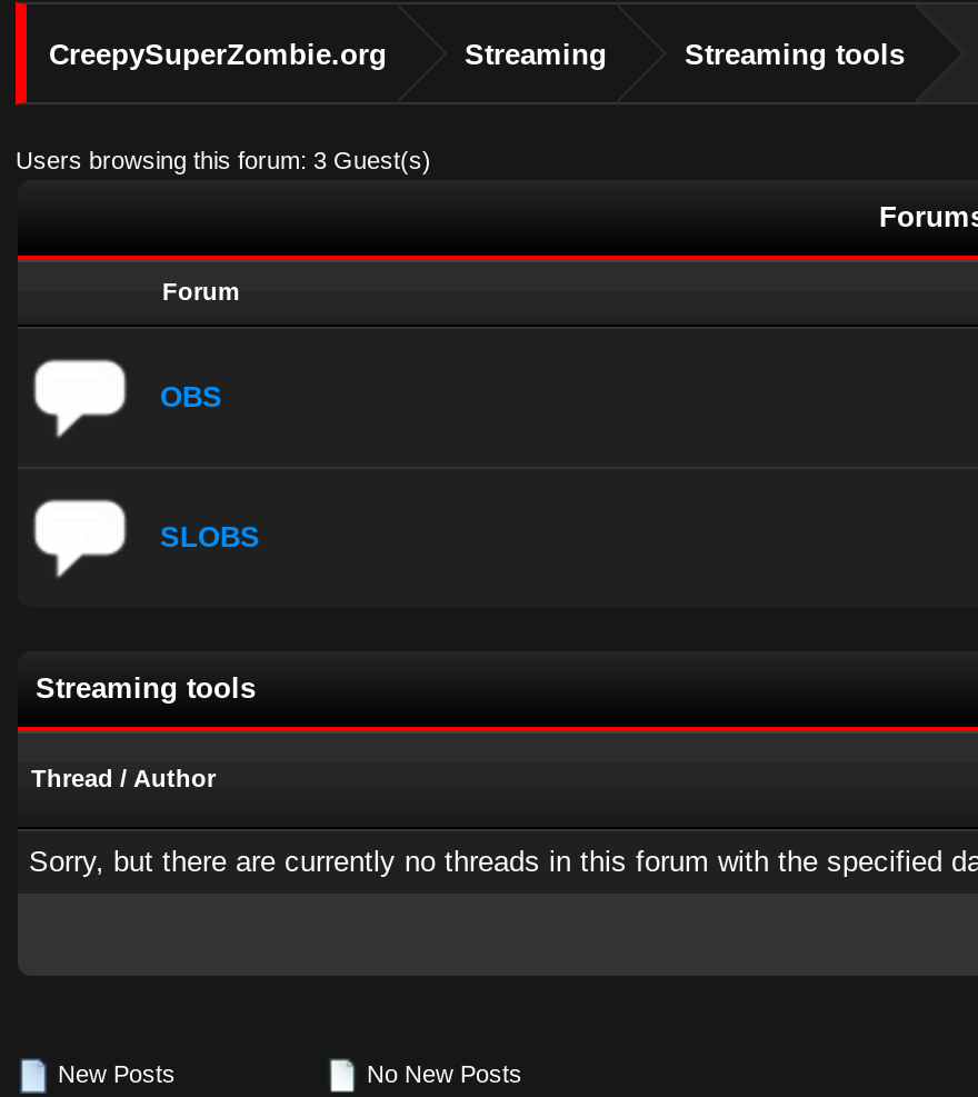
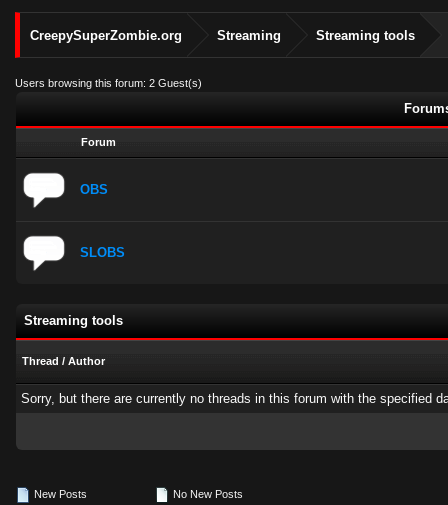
[16,147,431,173] Users browsing this forum: 3 Guest(s) -> [15,77,202,89] Users browsing this forum: 2 Guest(s)

